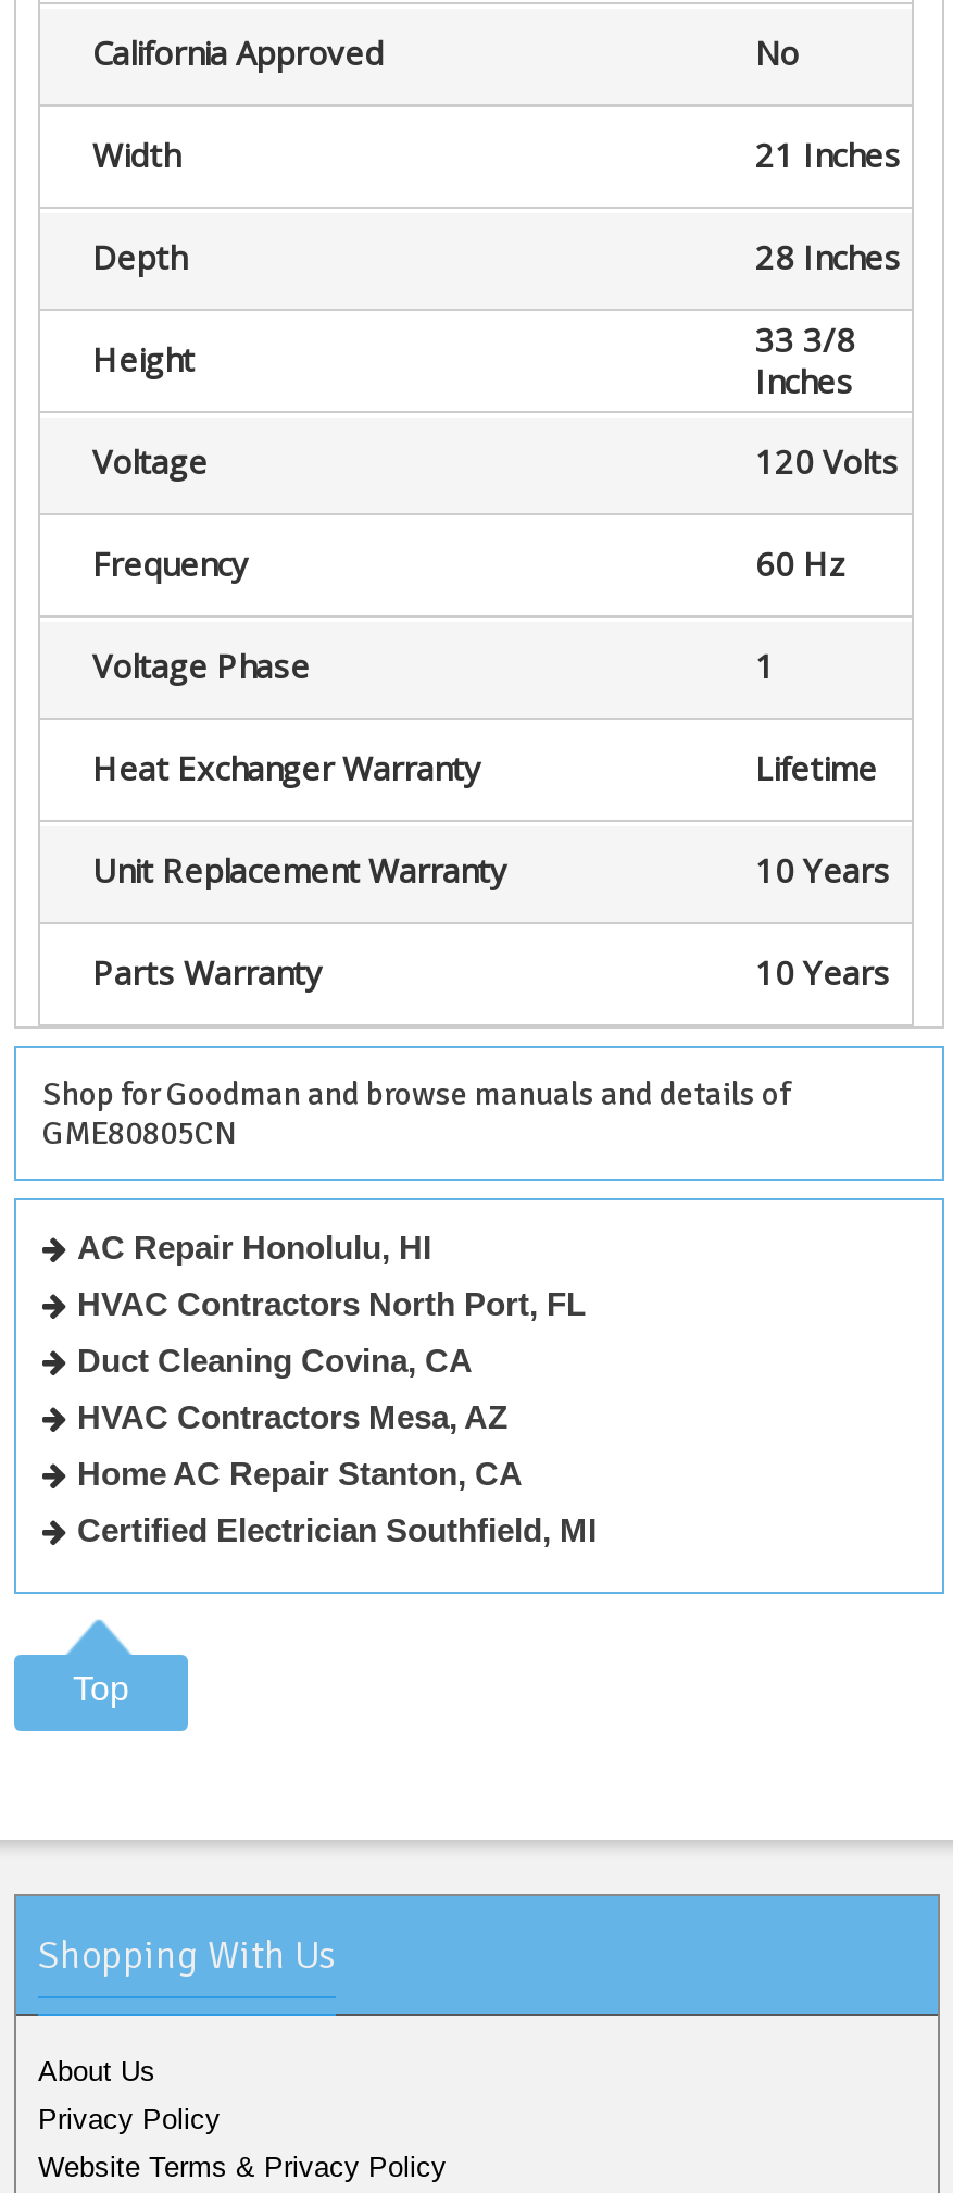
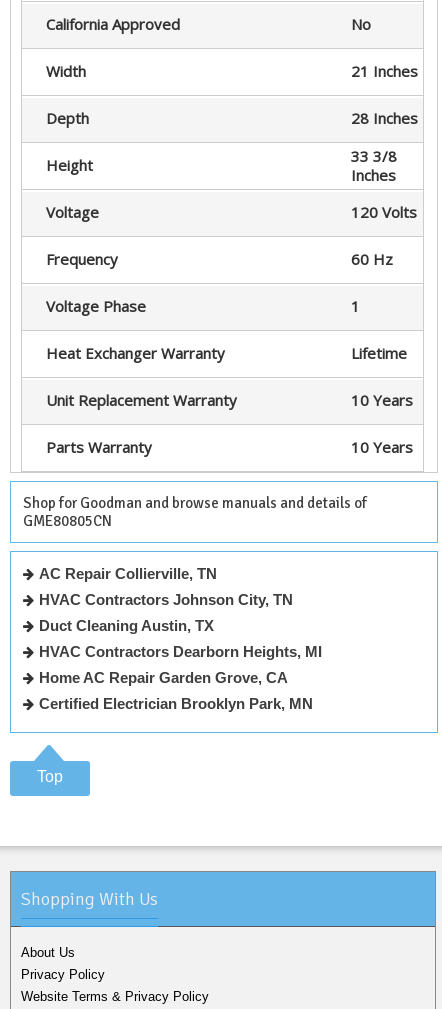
[77,1229,431,1266] AC Repair Honolulu, HI -> [39,565,217,582] AC Repair Collierville, TN
[77,1285,586,1322] HVAC Contractors North Port, FL -> [39,591,293,608] HVAC Contractors Johnson City, TN
[77,1342,473,1379] Duct Cleaning Covina, CA -> [39,617,214,634] Duct Cleaning Austin, TX
[77,1398,507,1435] HVAC Contractors Mesa, AZ -> [39,643,322,660] HVAC Contractors Dearborn Heights, MI
[77,1455,523,1492] Home AC Repair Stanton, CA -> [39,669,288,686] Home AC Repair Garden Grove, CA
[77,1512,597,1548] Certified Electrician Southfield, MI -> [39,695,313,712] Certified Electrician Brooklyn Park, MN

